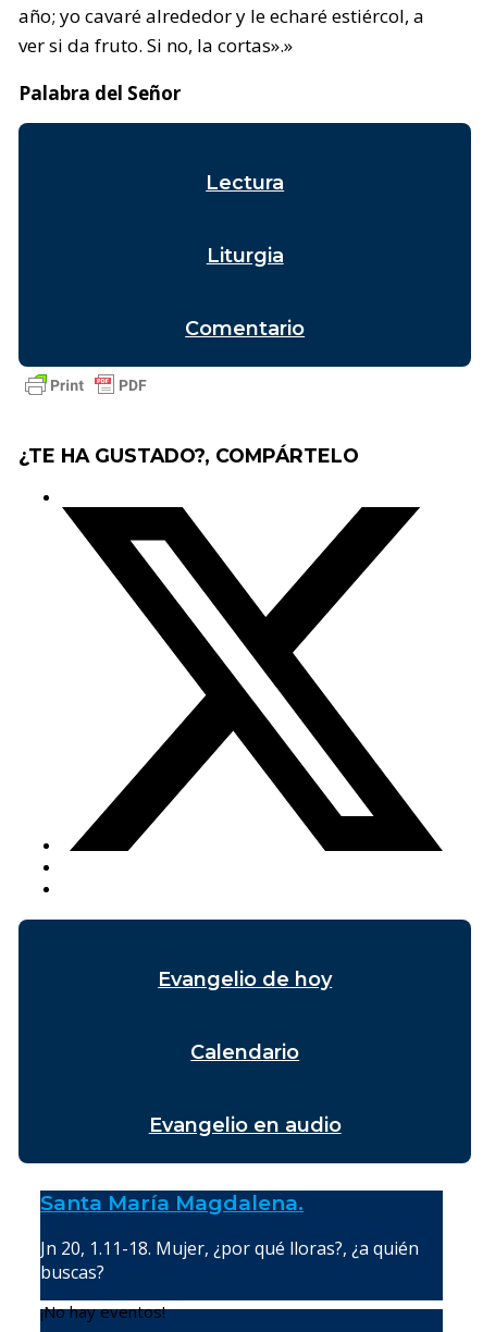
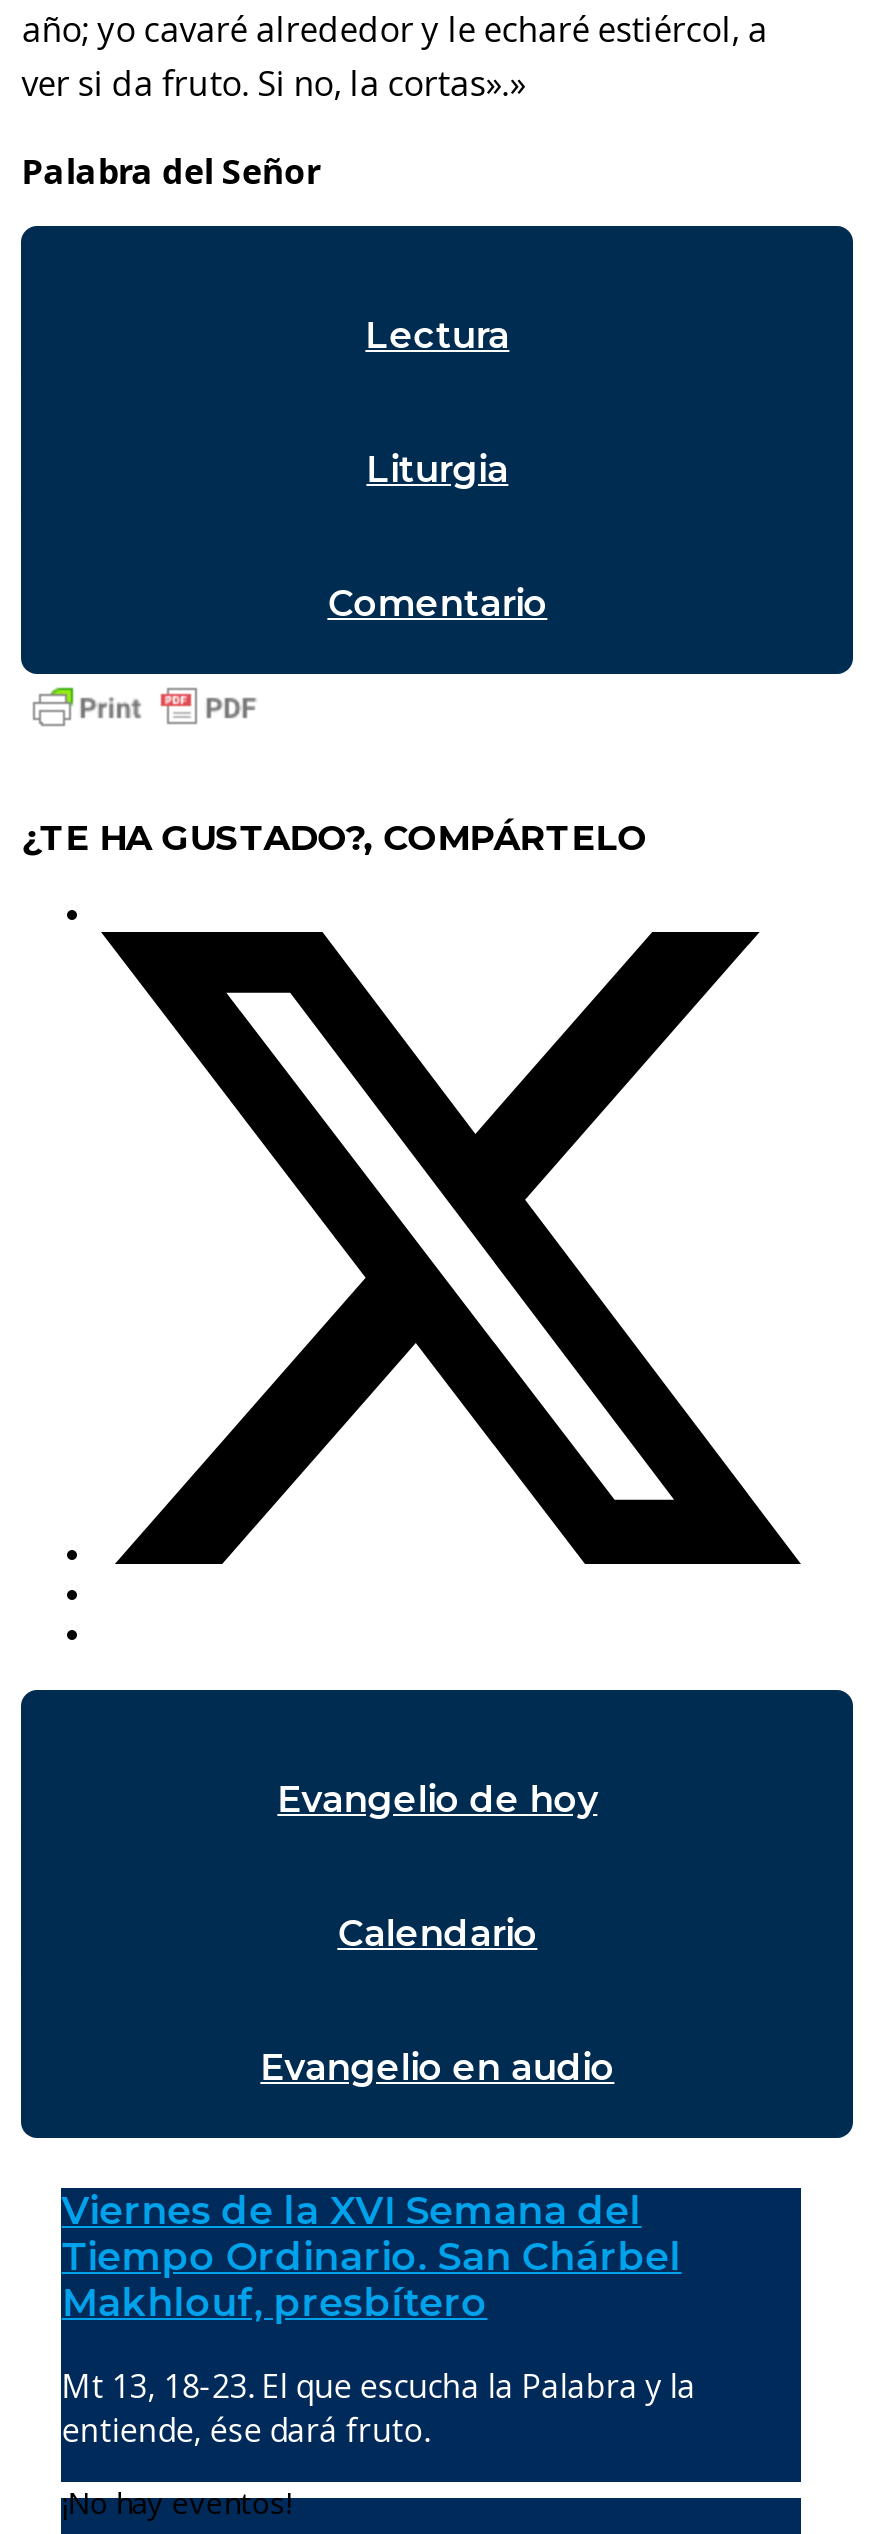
[41,1190,304,1215] Santa María Magdalena. -> [62,2188,682,2326] Viernes de la XVI Semana del | Tiempo Ordinario. San Chárbel | Makhlouf, presbítero
[41,1236,419,1284] Jn 20, 1.11-18. Mujer, ¿por qué lloras?, ¿a quién | buscas? -> [62,2364,696,2452] Mt 13, 18-23. El que escucha la Palabra y la | entiende, ése dará fruto.

